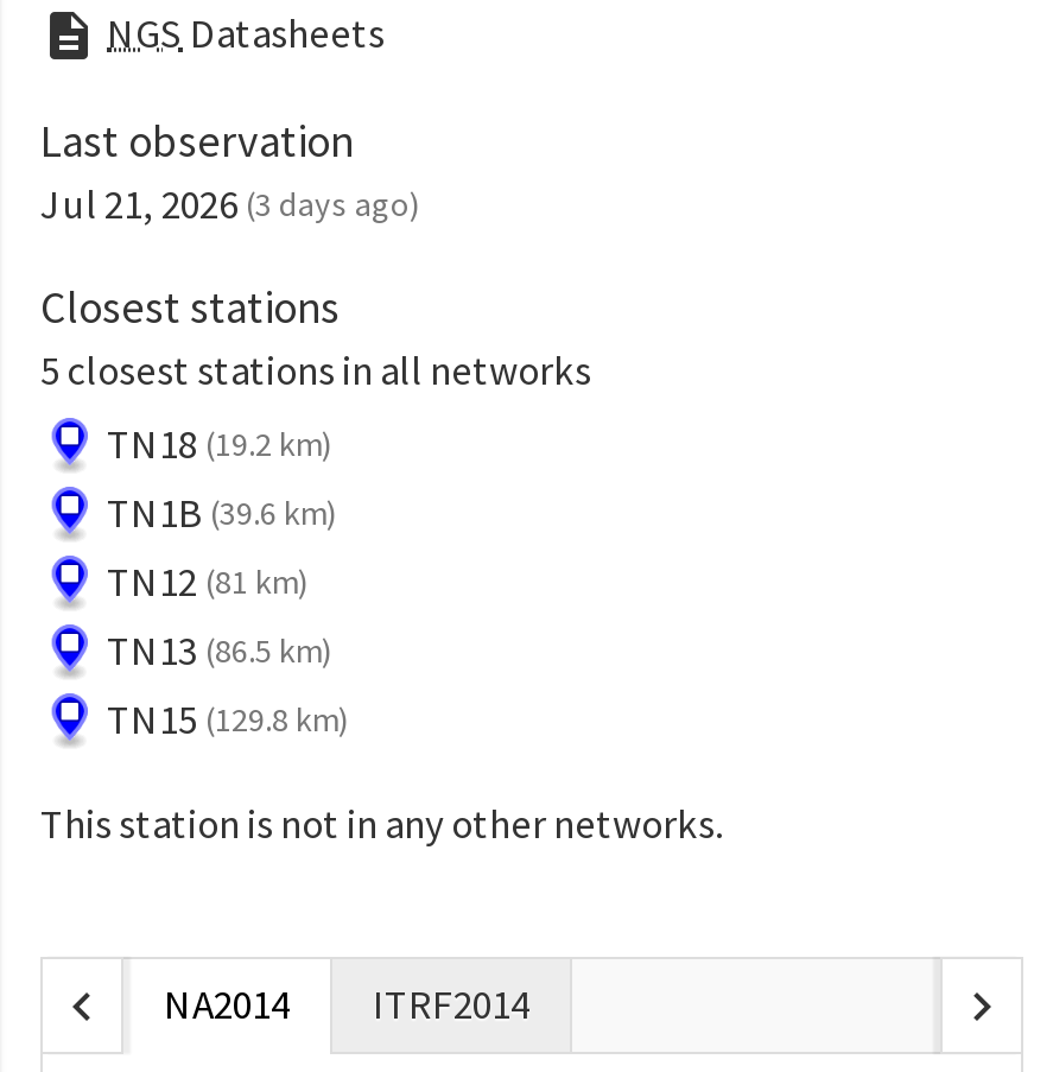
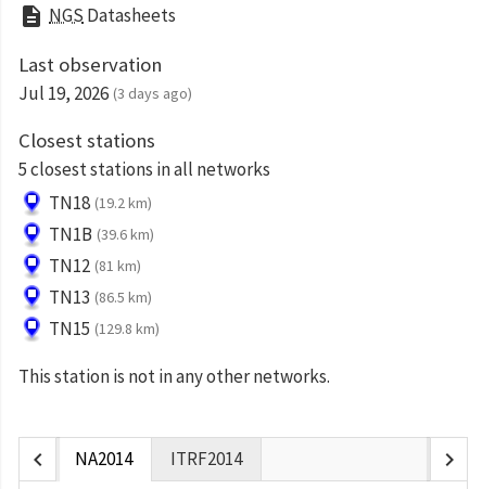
[40,179,419,231] Jul 21, 2026 (3 days ago) -> [18,82,192,105] Jul 19, 2026 (3 days ago)

